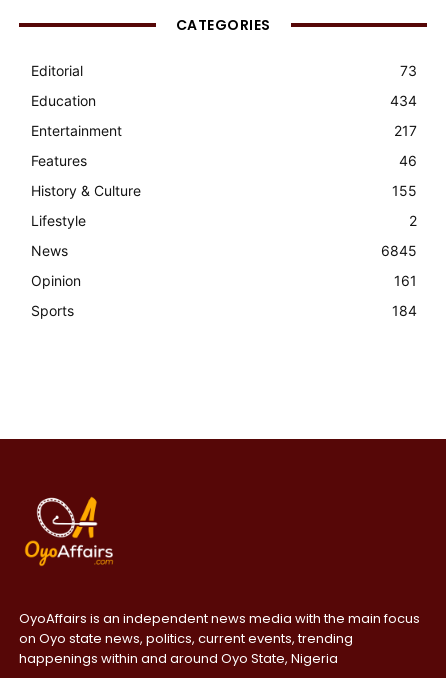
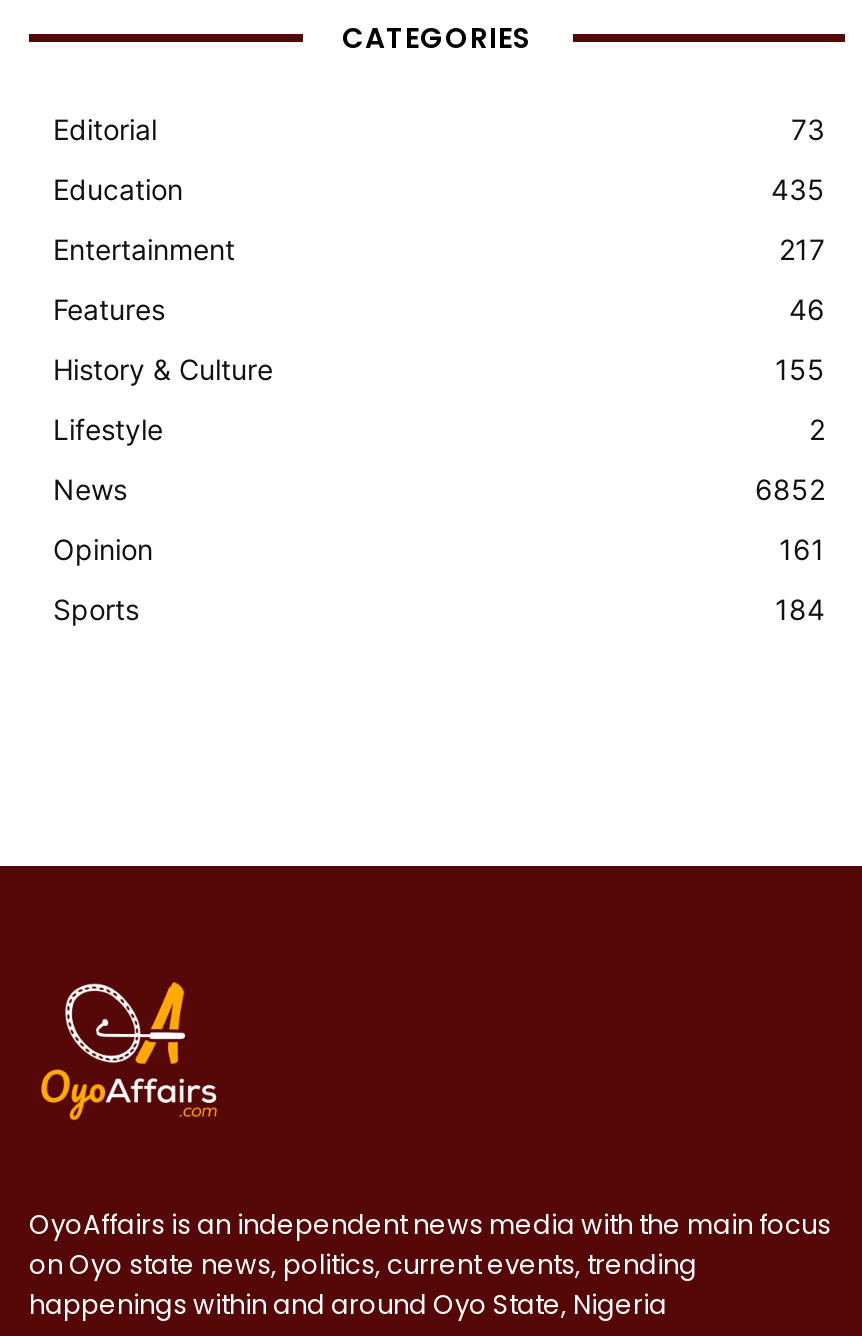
[390,92,417,109] 434 -> [771,172,825,206] 435
[381,242,417,259] 6845 -> [755,472,825,506] 6852

